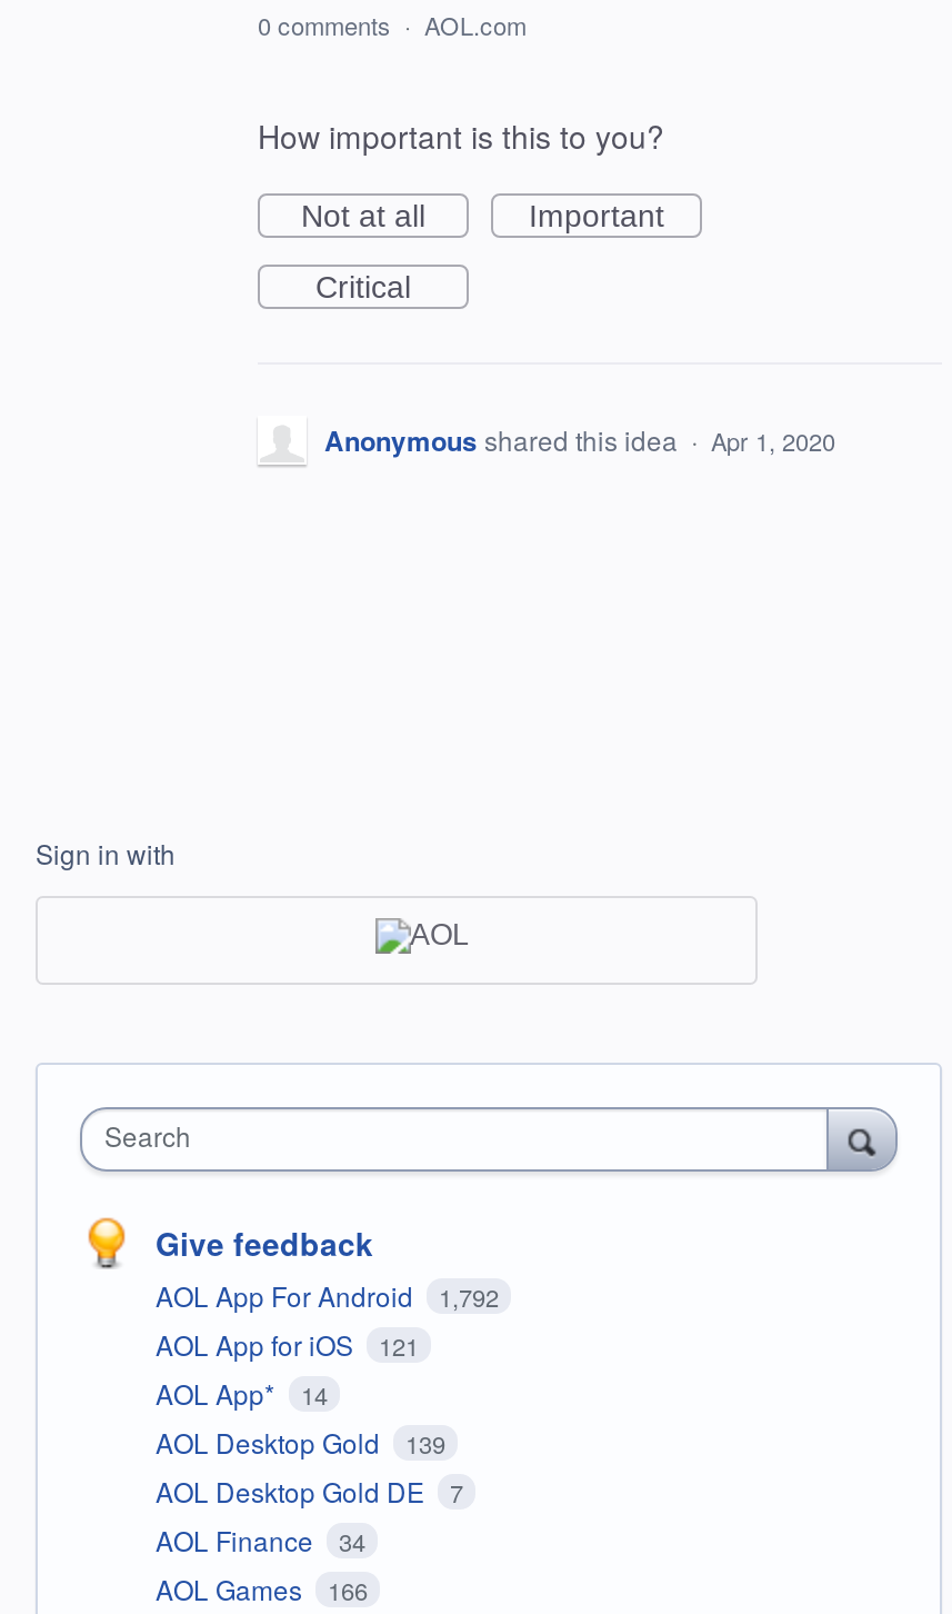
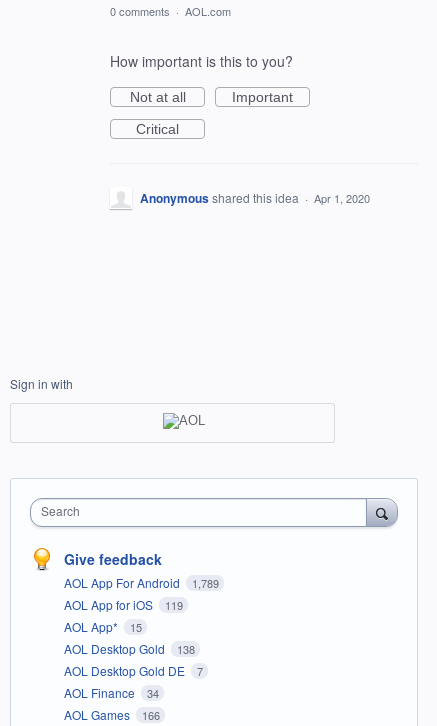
[156,1275,499,1313] AOL App For Android 1,792 -> [64,574,218,591] AOL App For Android 1,789
[156,1324,419,1362] AOL App for iOS 121 -> [64,596,182,613] AOL App for iOS 119
[156,1373,328,1411] AOL App* 14 -> [64,618,141,635] AOL App* 15
[156,1422,445,1460] AOL Desktop Gold 139 -> [64,640,194,657] AOL Desktop Gold 138

